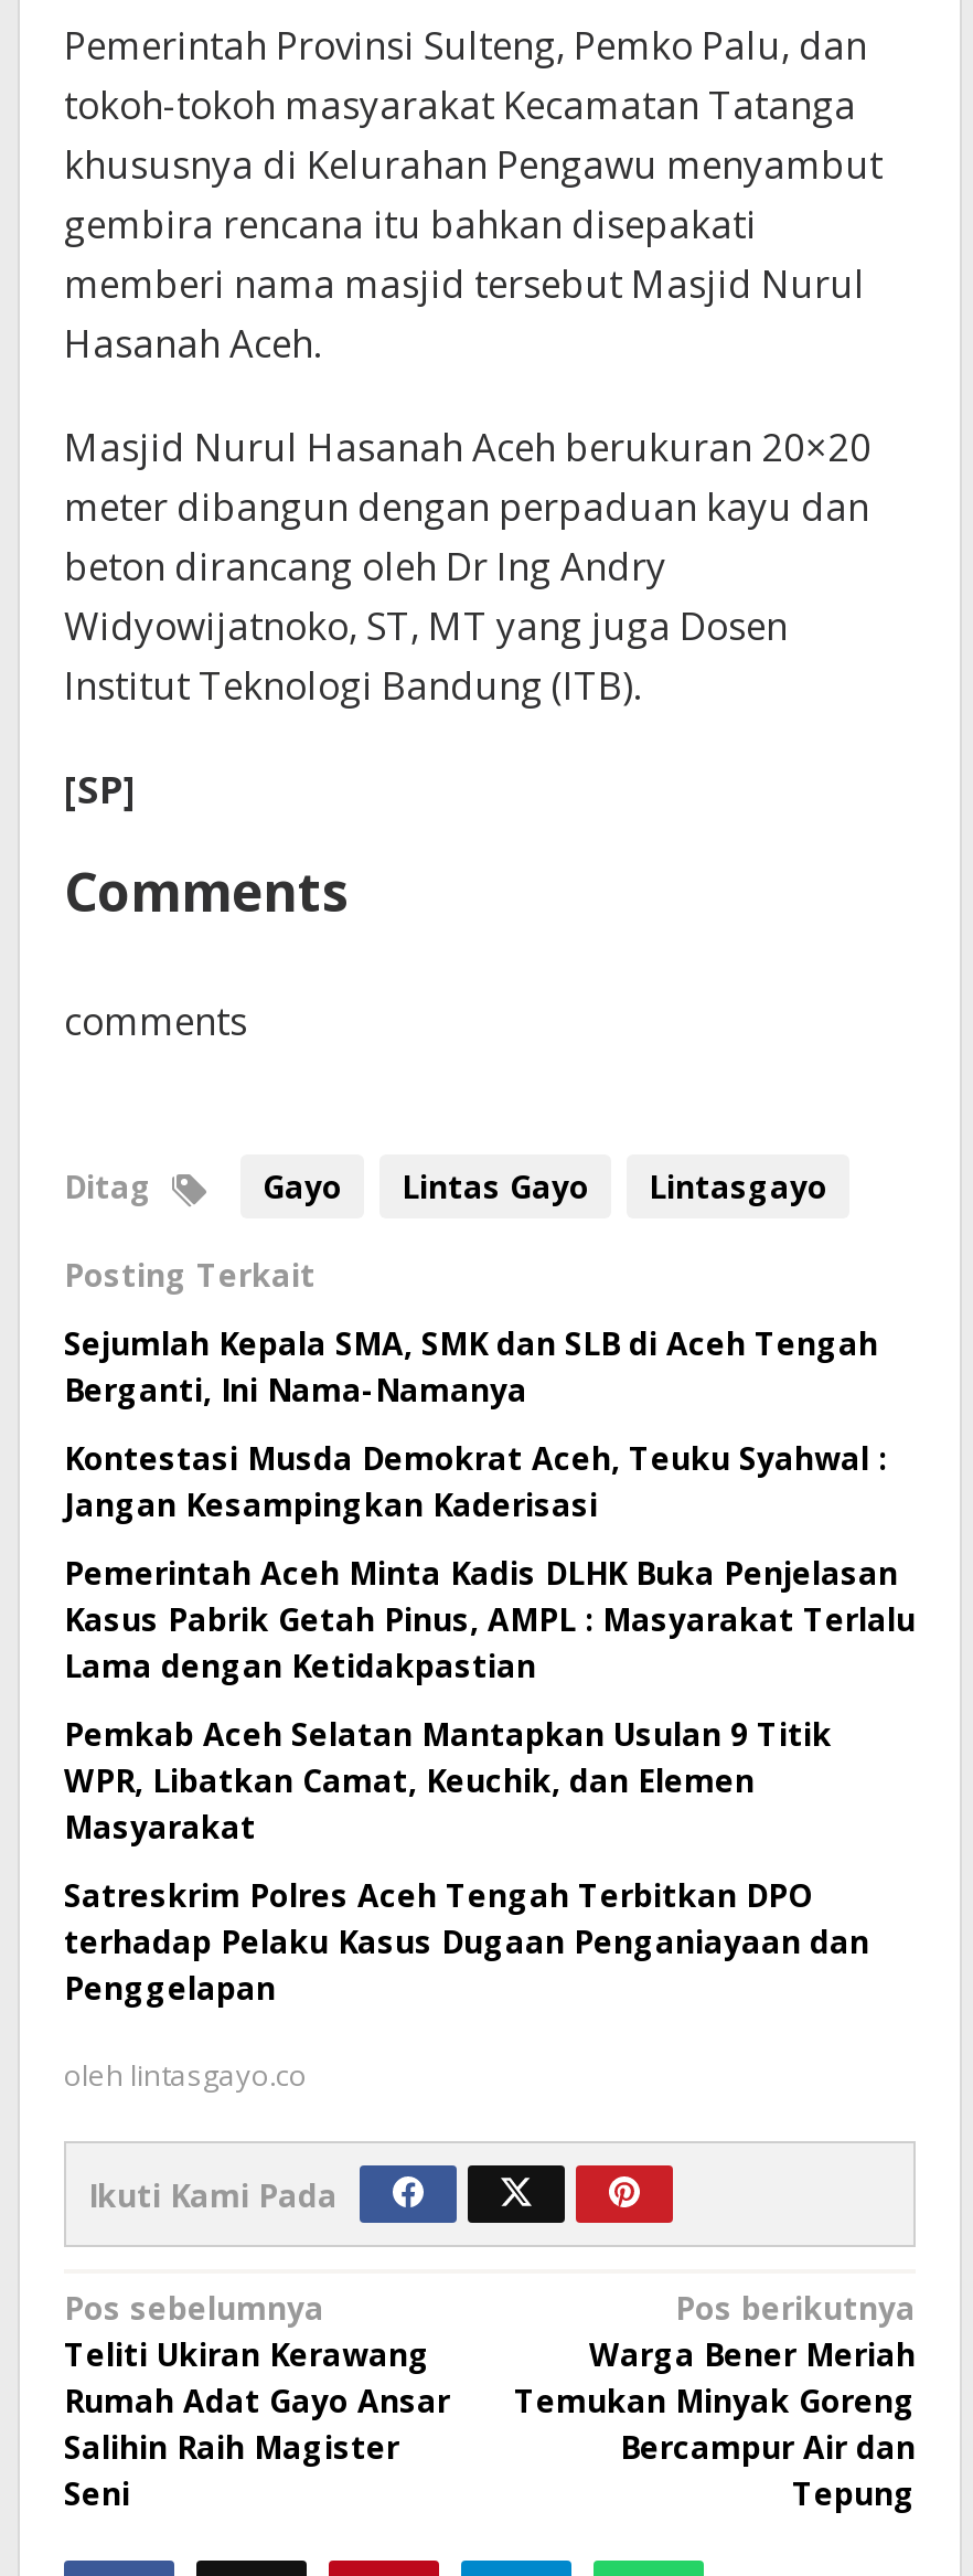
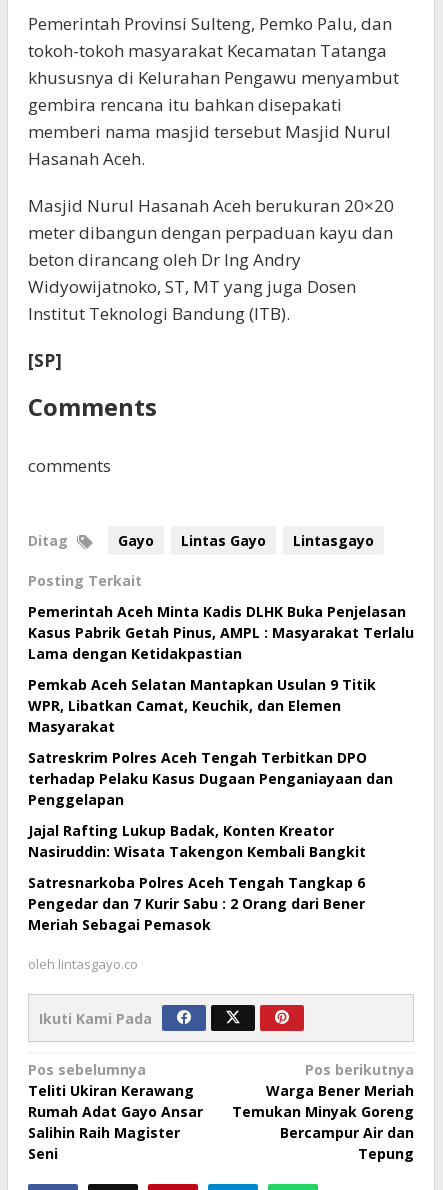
[64,1321,887,1524] Sejumlah Kepala SMA, SMK dan SLB di Aceh Tengah | Berganti, Ini Nama-Namanya | Kontestasi Musda Demokrat Aceh, Teuku Syahwal : | Jangan Kesampingkan Kaderisasi -> none
moved [64,1551,916,2008] -> [28,601,414,808]: Pemerintah Aceh Minta Kadis DLHK Buka Penjelasan | Kasus Pabrik Getah Pinus, AMPL : Masyarakat Terlalu | Lama dengan Ketidakpastian | ... | terhadap Pelaku Kasus Dugaan Penganiayaan dan | Penggelapan
none -> [28,820,366,933] Jajal Rafting Lukup Badak, Konten Kreator | Nasiruddin: Wisata Takengon Kembali Bangkit | Satresnarkoba Polres Aceh Tengah Tangkap 6 | Pengedar dan 7 Kurir Sabu : 2 Orang dari Bener | Meriah Sebagai Pemasok

